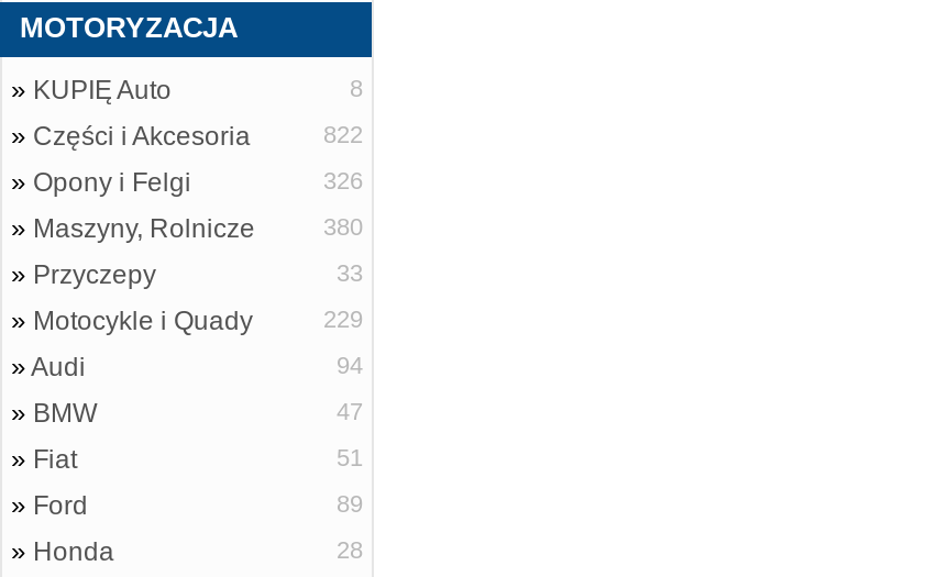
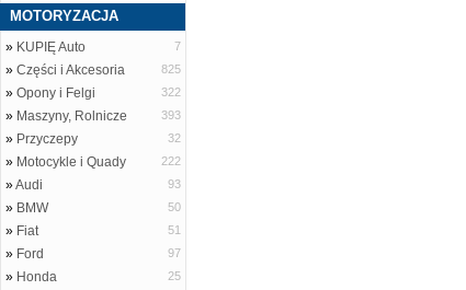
[350,75,363,101] 8 -> [174,39,181,53] 7
[323,121,363,147] 822 -> [161,62,181,76] 825
[323,167,363,193] 326 -> [161,85,181,98] 322
[323,213,363,240] 380 -> [161,108,181,121] 393
[337,259,363,286] 33 -> [168,131,181,144] 32
[323,306,363,332] 229 -> [161,154,181,167] 222
[337,352,363,378] 94 -> [168,177,181,190] 93
[337,398,363,424] 47 -> [168,200,181,213] 50
[337,490,363,517] 89 -> [168,246,181,259] 97
[337,536,363,563] 28 -> [168,269,181,282] 25

